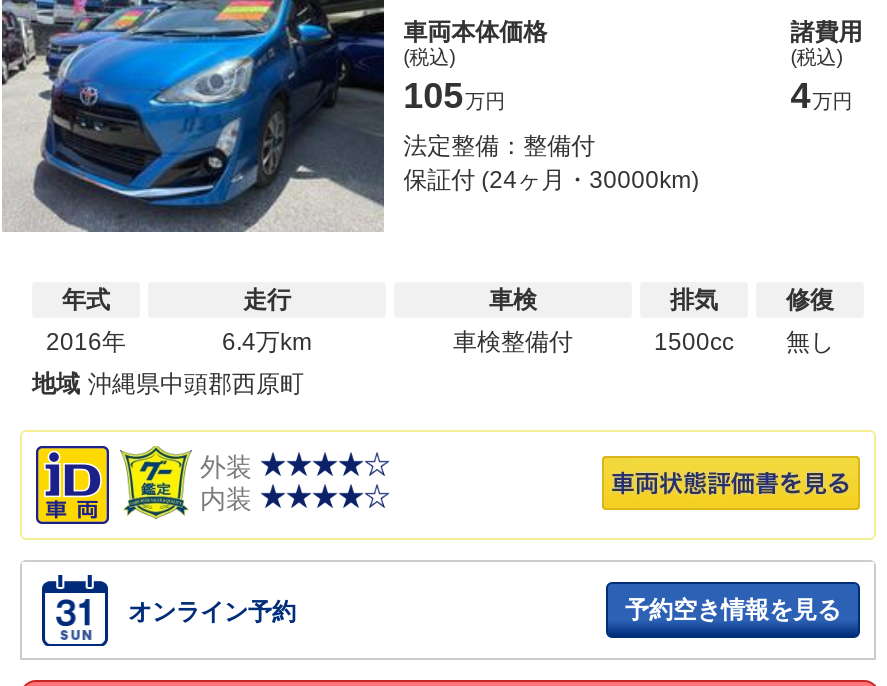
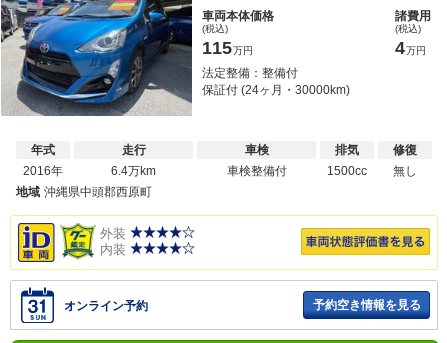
[403,76,505,116] 105万円 -> [202,38,253,58] 115万円

